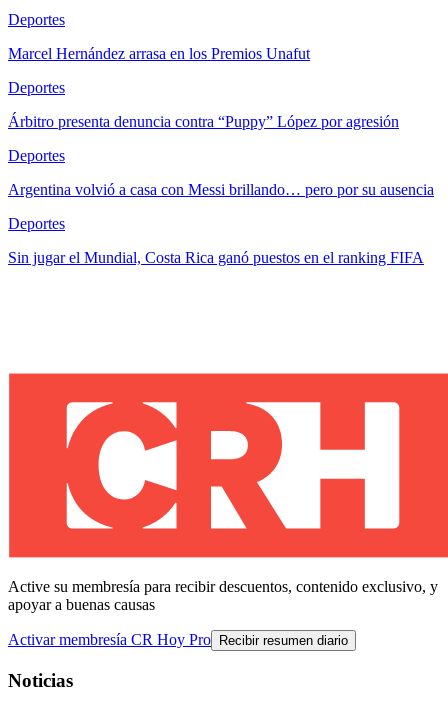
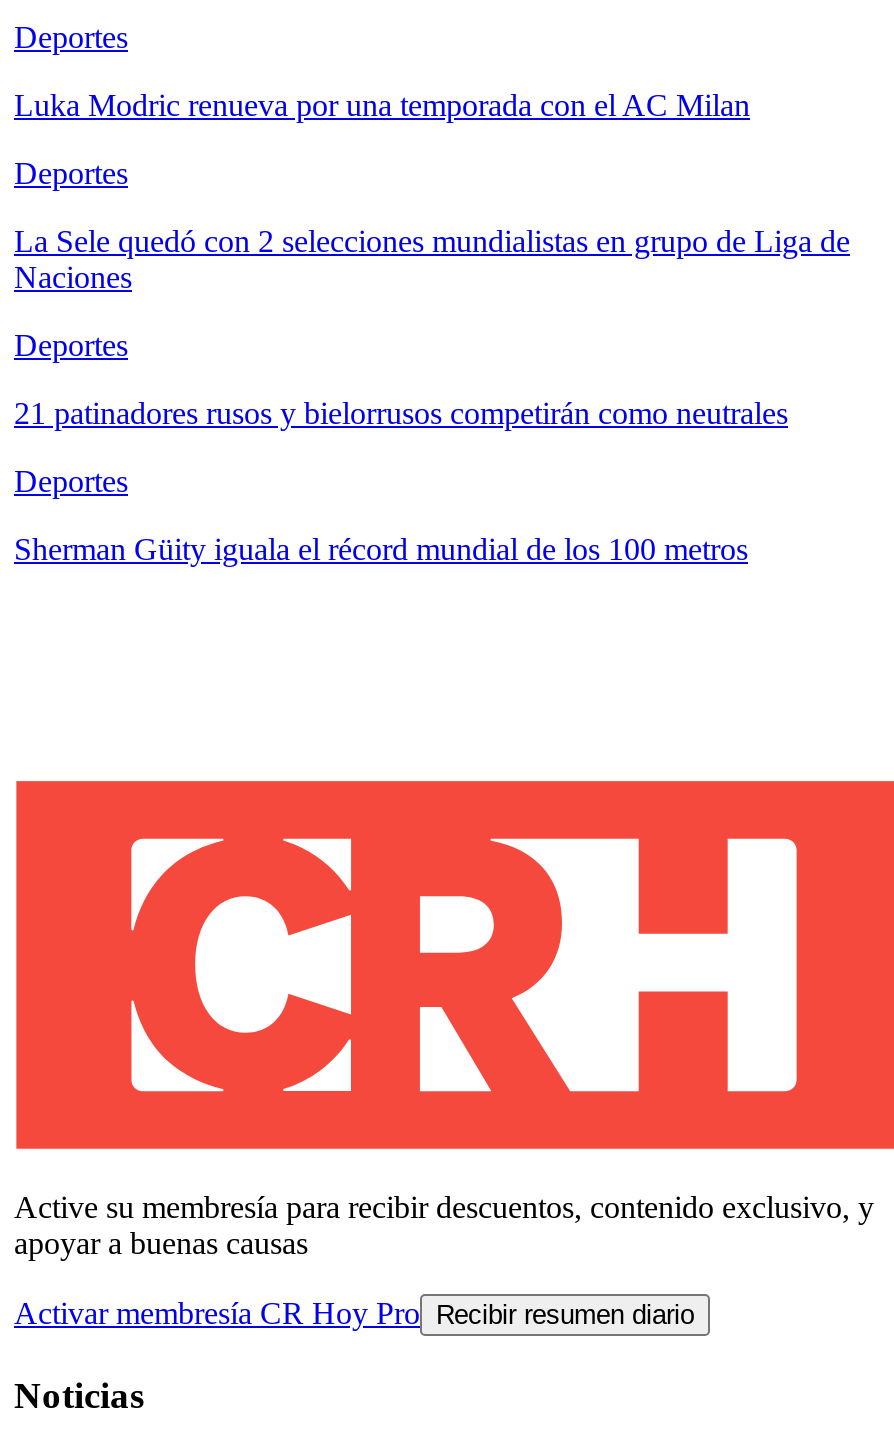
[8,45,310,62] Marcel Hernández arrasa en los Premios Unafut -> [14,88,750,122] Luka Modric renueva por una temporada con el AC Milan
[8,113,399,130] Árbitro presenta denuncia contra “Puppy” López por agresión -> [14,224,850,294] La Sele quedó con 2 selecciones mundialistas en grupo de Liga de | Naciones
[8,181,434,198] Argentina volvió a casa con Messi brillando… pero por su ausencia -> [14,396,788,430] 21 patinadores rusos y bielorrusos competirán como neutrales
[8,249,424,266] Sin jugar el Mundial, Costa Rica ganó puestos en el ranking FIFA -> [14,532,748,566] Sherman Güity iguala el récord mundial de los 100 metros

